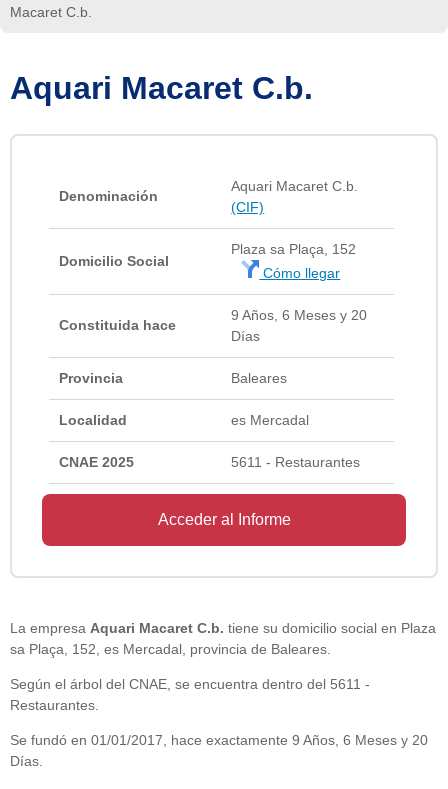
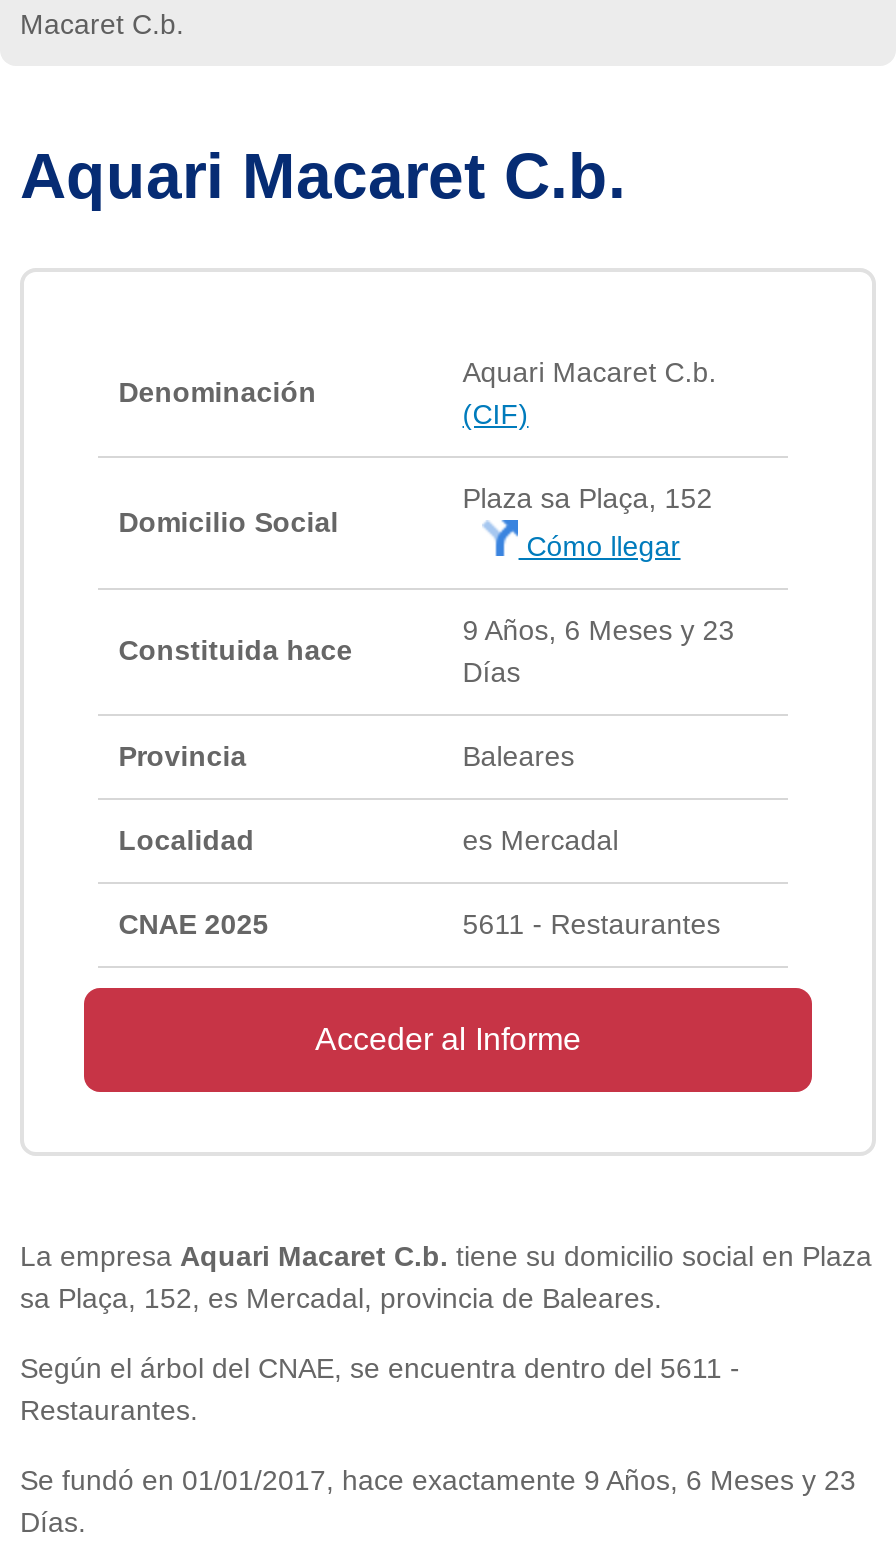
[231,307,367,323] 9 Años, 6 Meses y 20 -> [463,614,735,646] 9 Años, 6 Meses y 23
[10,732,428,748] Se fundó en 01/01/2017, hace exactamente 9 Años, 6 Meses y 20 -> [20,1464,856,1496] Se fundó en 01/01/2017, hace exactamente 9 Años, 6 Meses y 23

